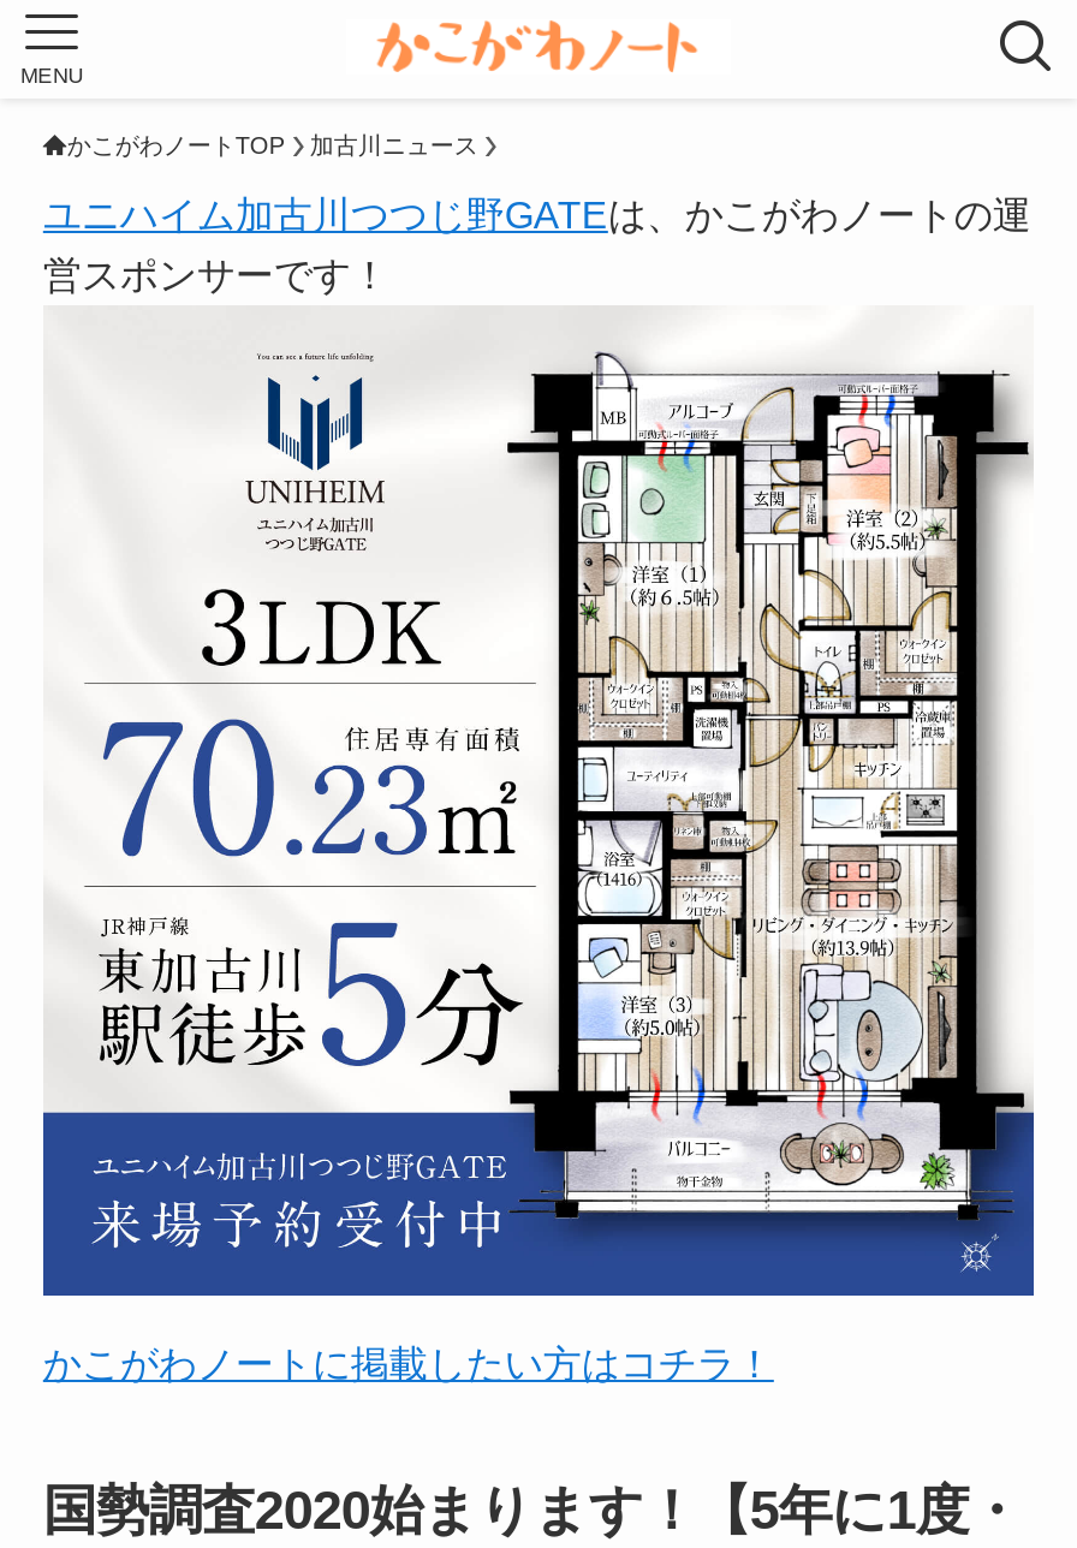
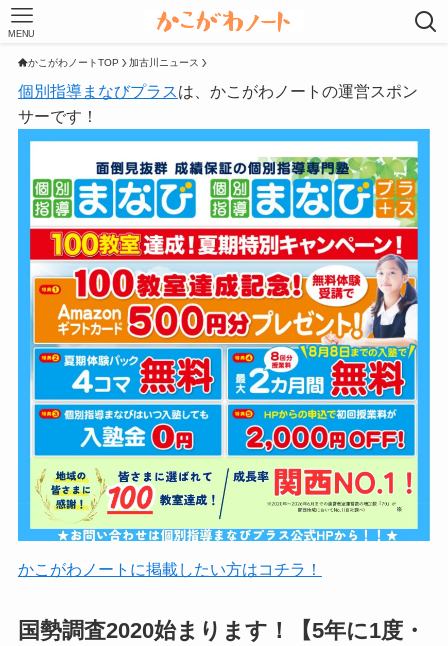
[43,192,1031,296] ユニハイム加古川つつじ野GATEは、かこがわノートの運 | 営スポンサーです！ -> [18,82,418,125] 個別指導まなびプラスは、かこがわノートの運営スポン | サーです！
[41,305,1036,1298] [image] -> [17,128,431,542] [image]

